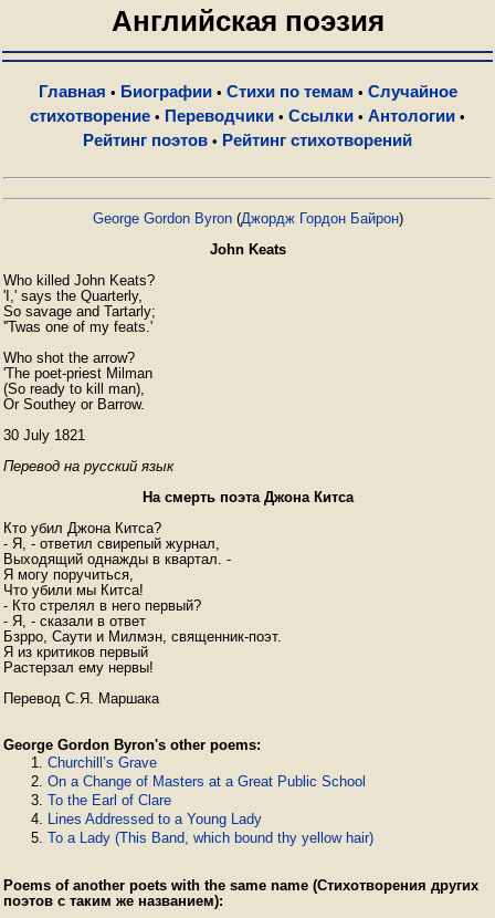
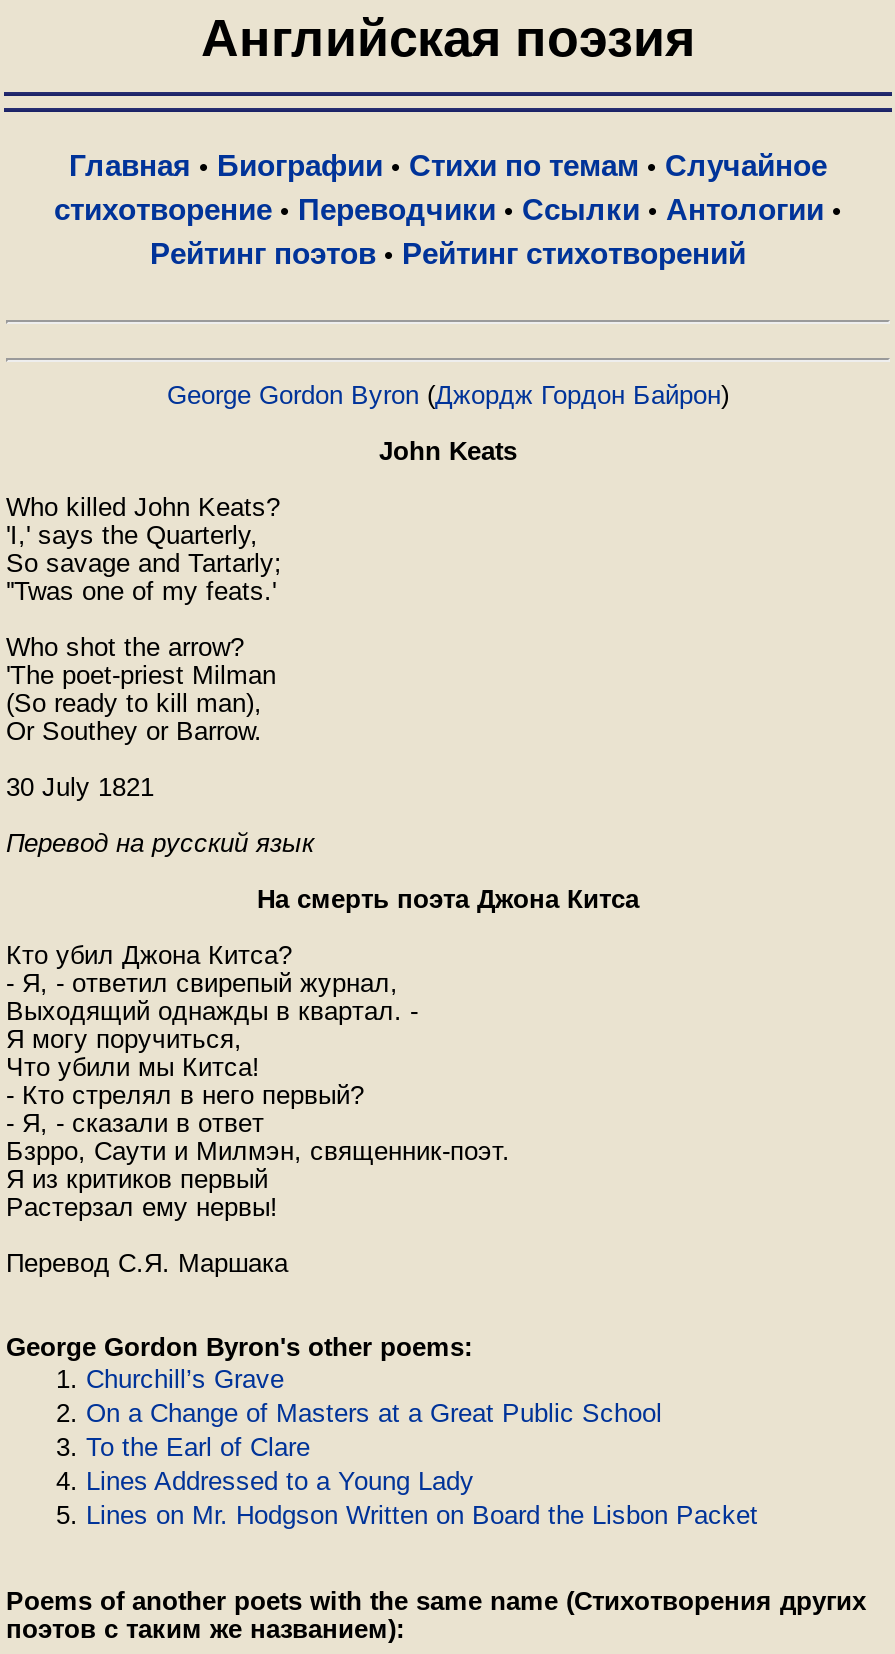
[48,830,373,846] To a Lady (This Band, which bound thy yellow hair) -> [86,1500,758,1530] Lines on Mr. Hodgson Written on Board the Lisbon Packet

